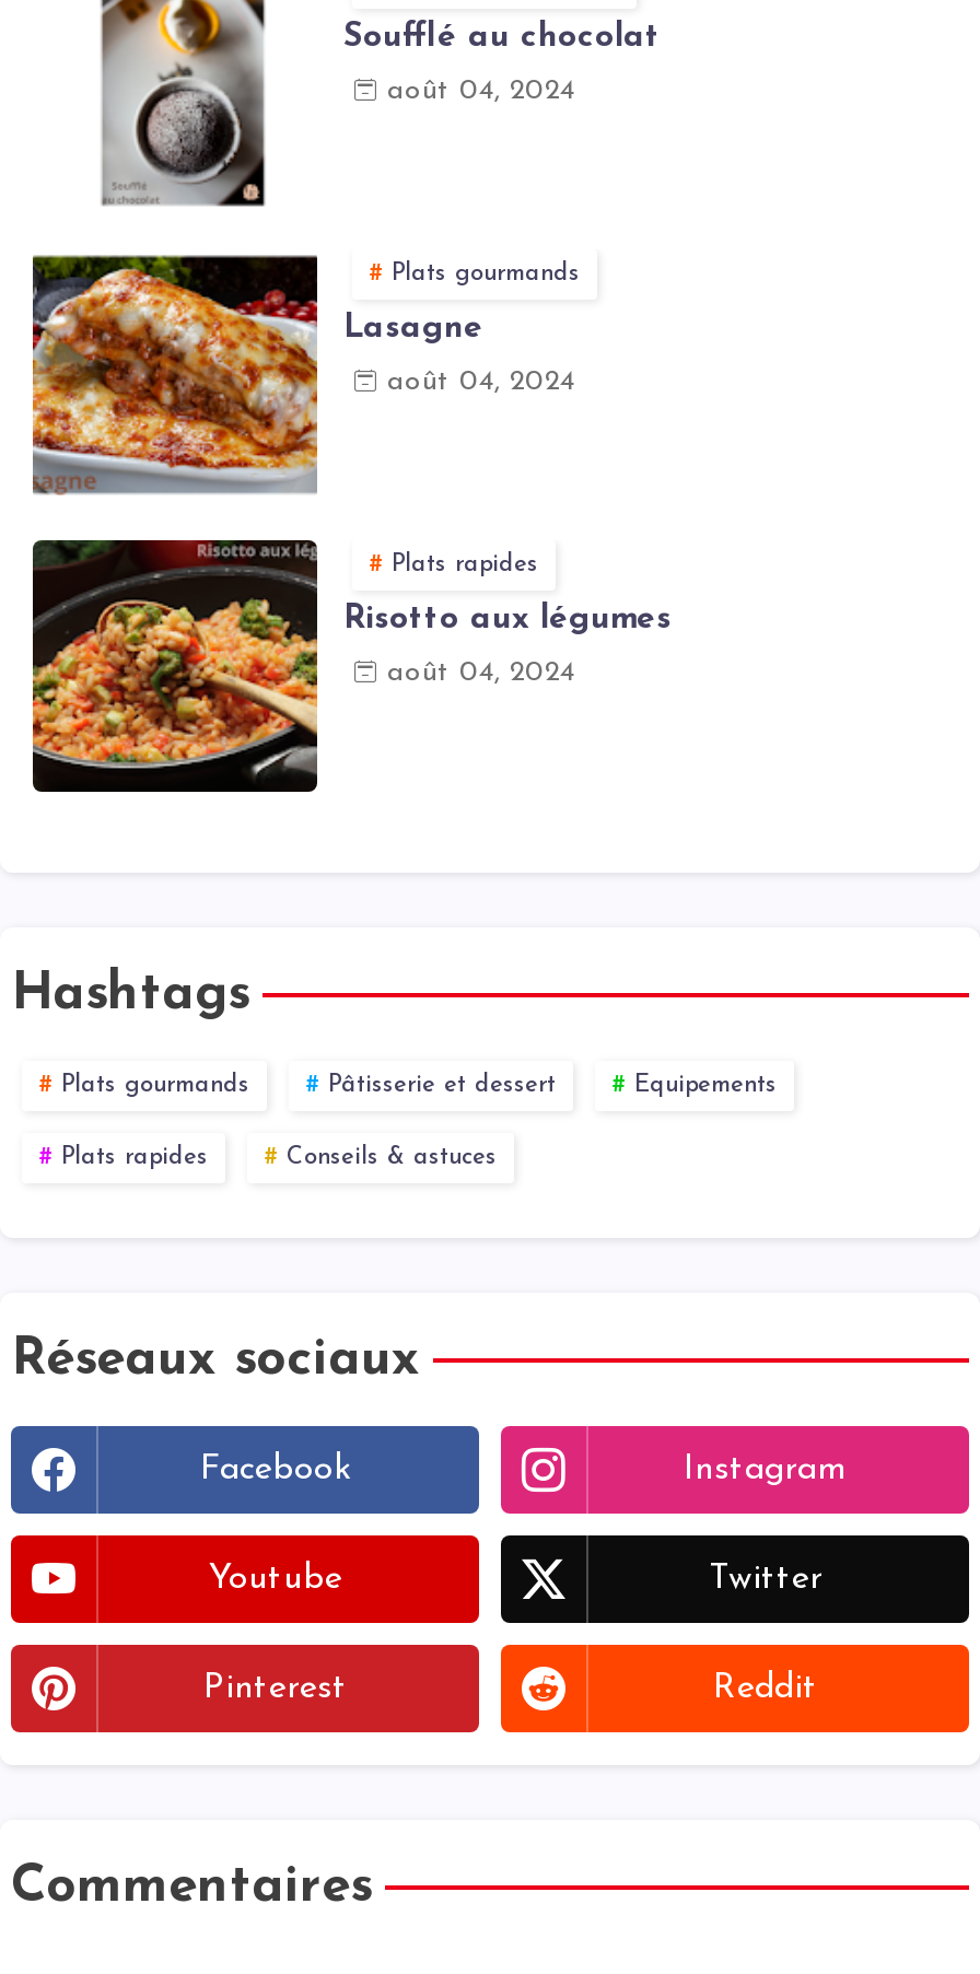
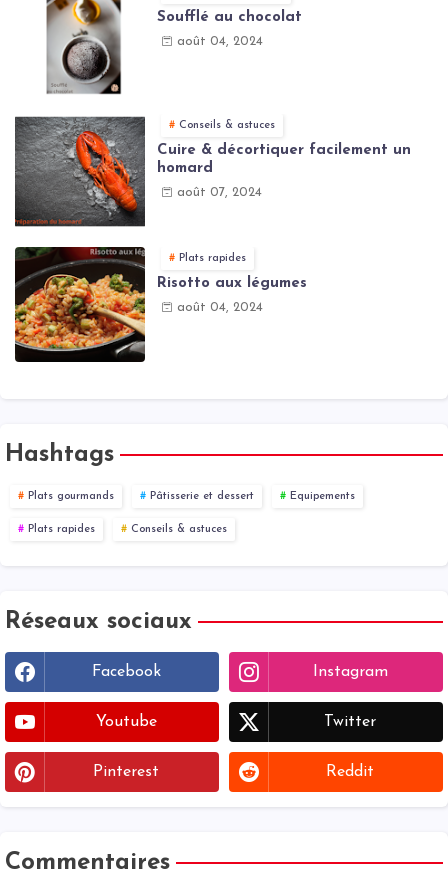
[31,254,483,494] [image] | Lasagne -> [14,117,411,227] [image] | Cuire & décortiquer facilement un | homard
[392,262,580,286] Plats gourmands -> [179,120,275,131] Conseils & astuces
[387,367,575,395] août 04, 2024 -> [177,186,262,199] août 07, 2024

